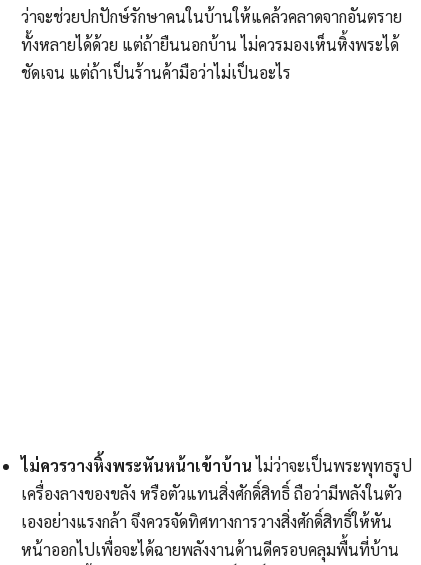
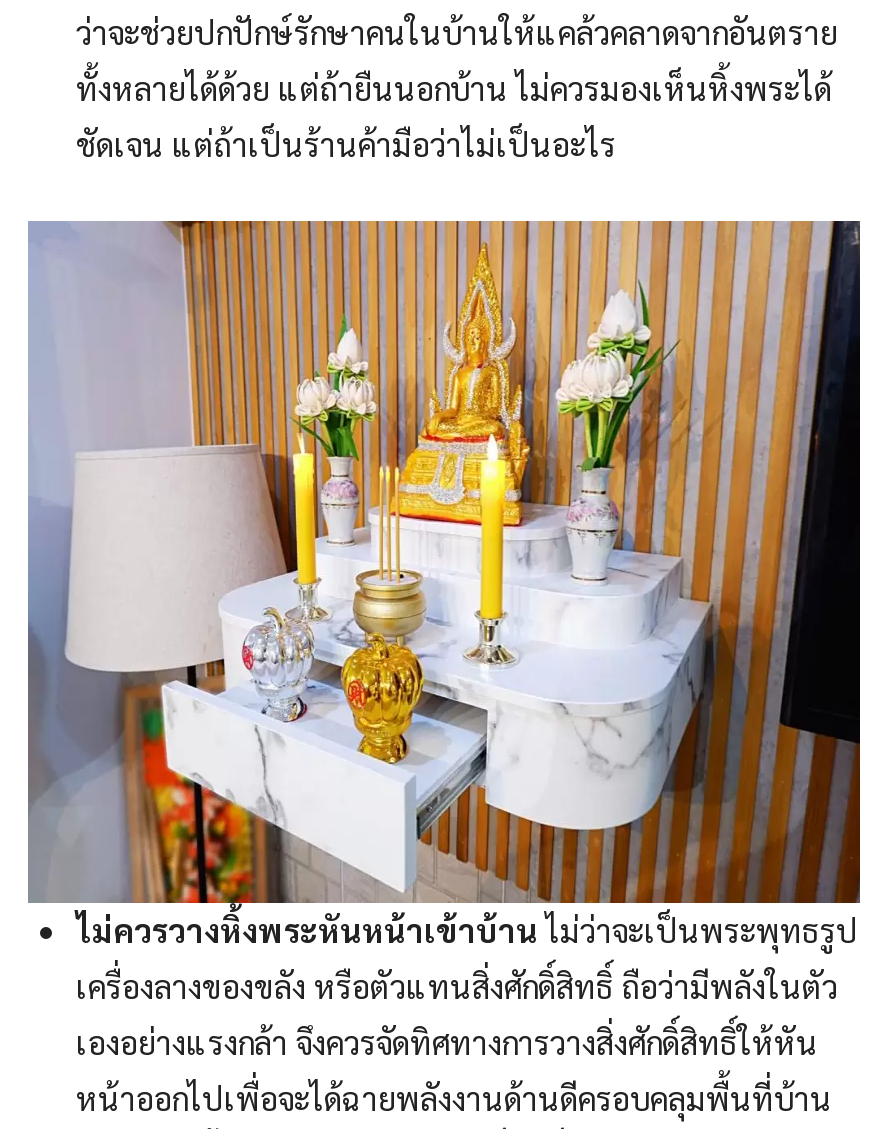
none -> [26,219,862,905] [image]

